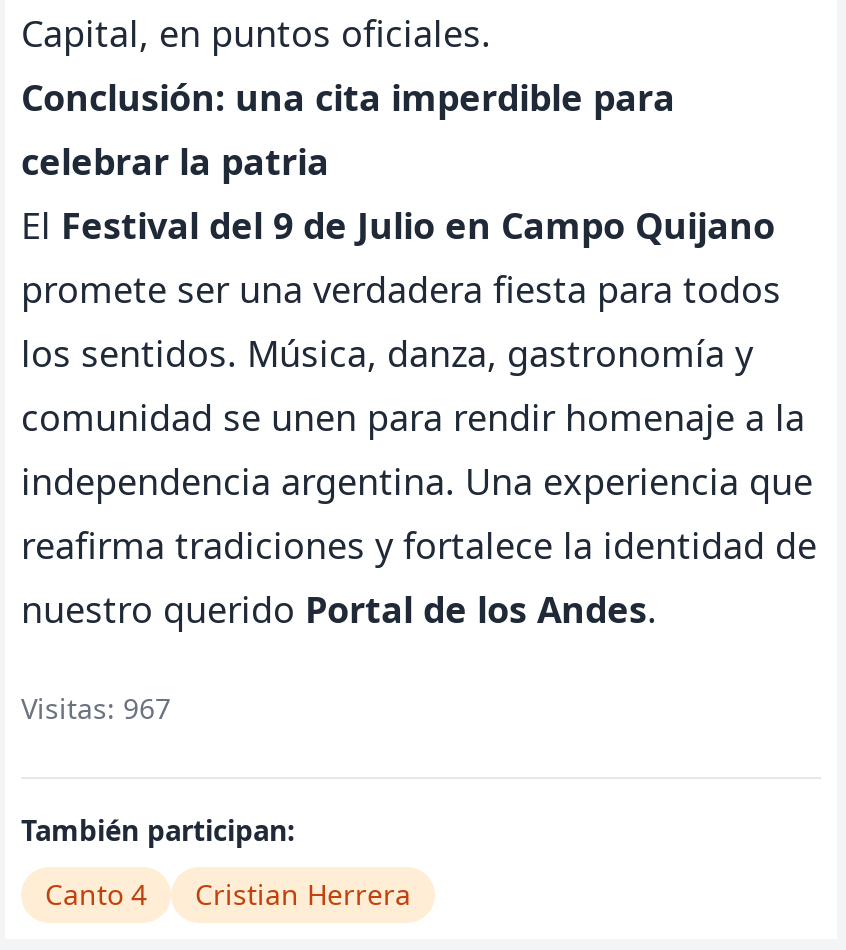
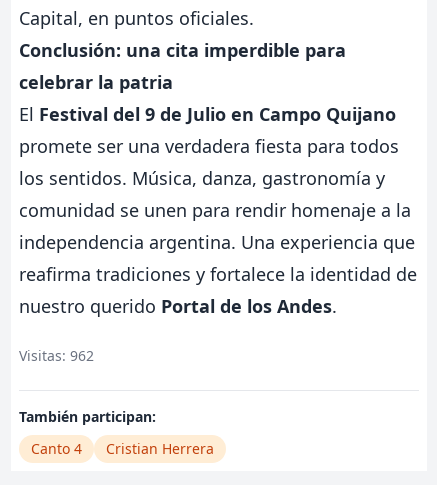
[21,689,171,727] Visitas: 967 -> [19,346,94,365] Visitas: 962

